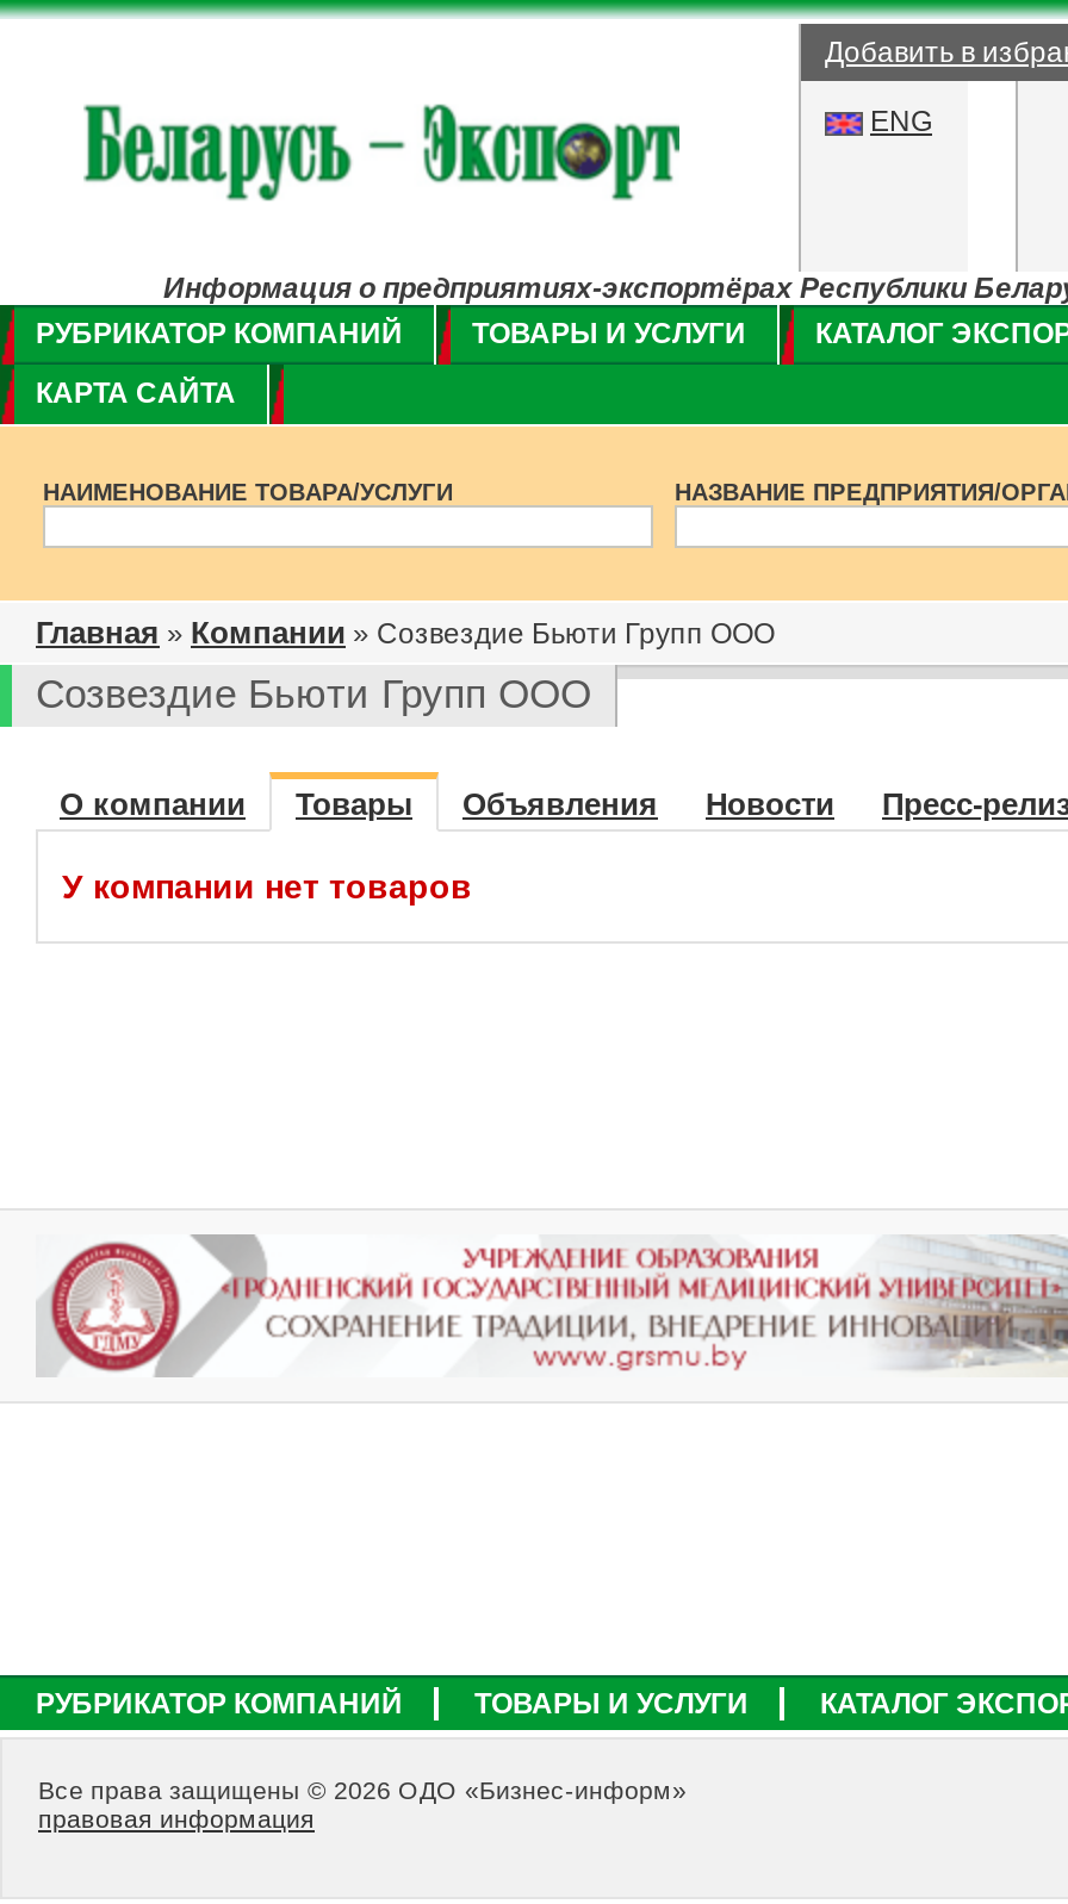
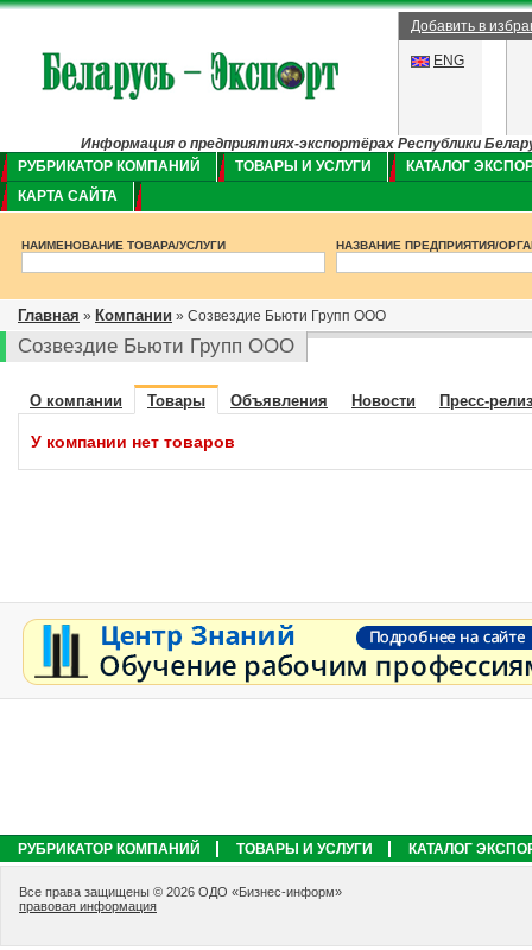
[38,1234,1061,1377] [image] -> [20,616,528,686] [image]

